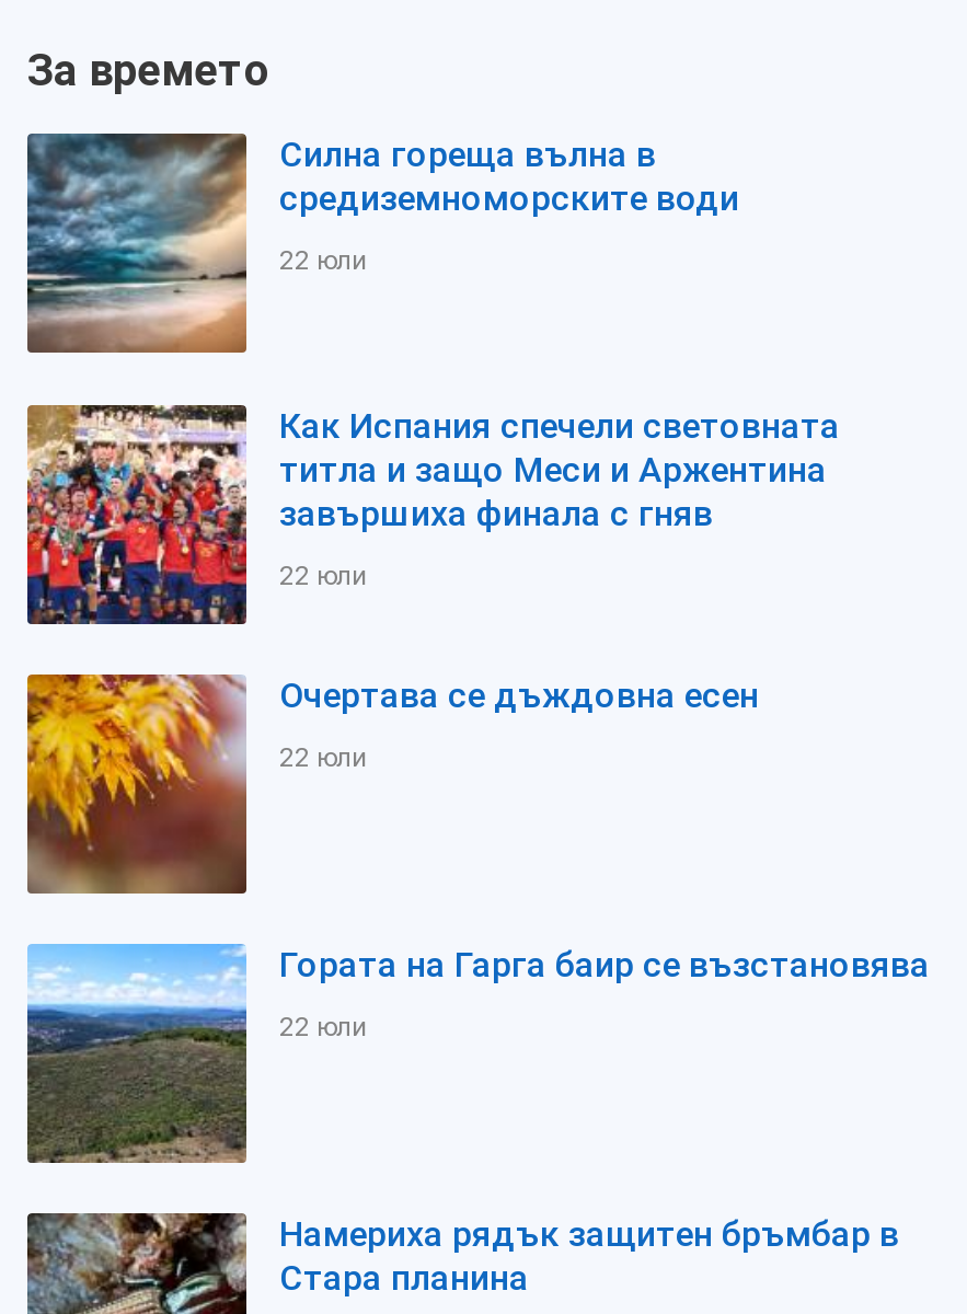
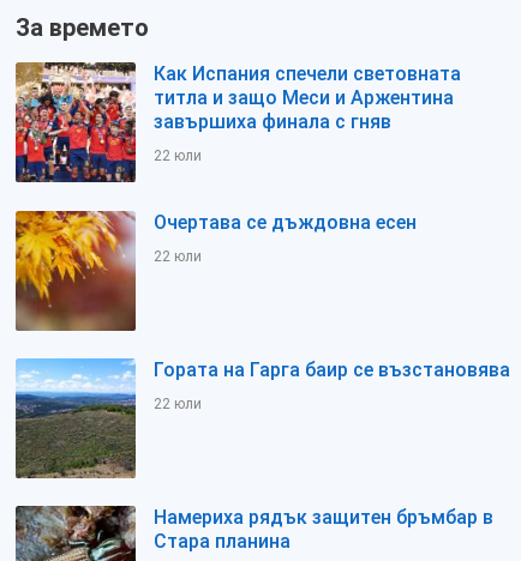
[25,131,739,355] [image] | Силна гореща вълна в | средиземноморските води | 22 юли -> none

